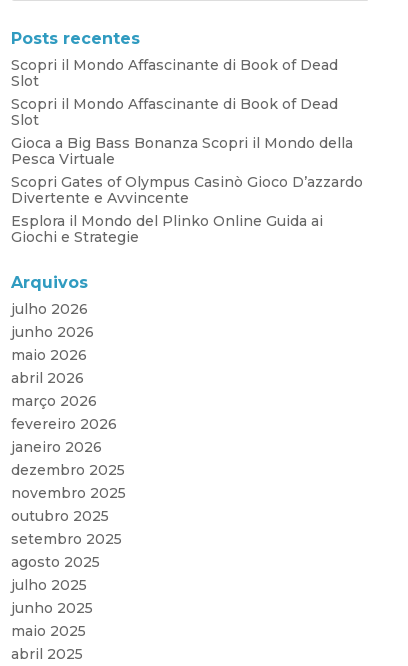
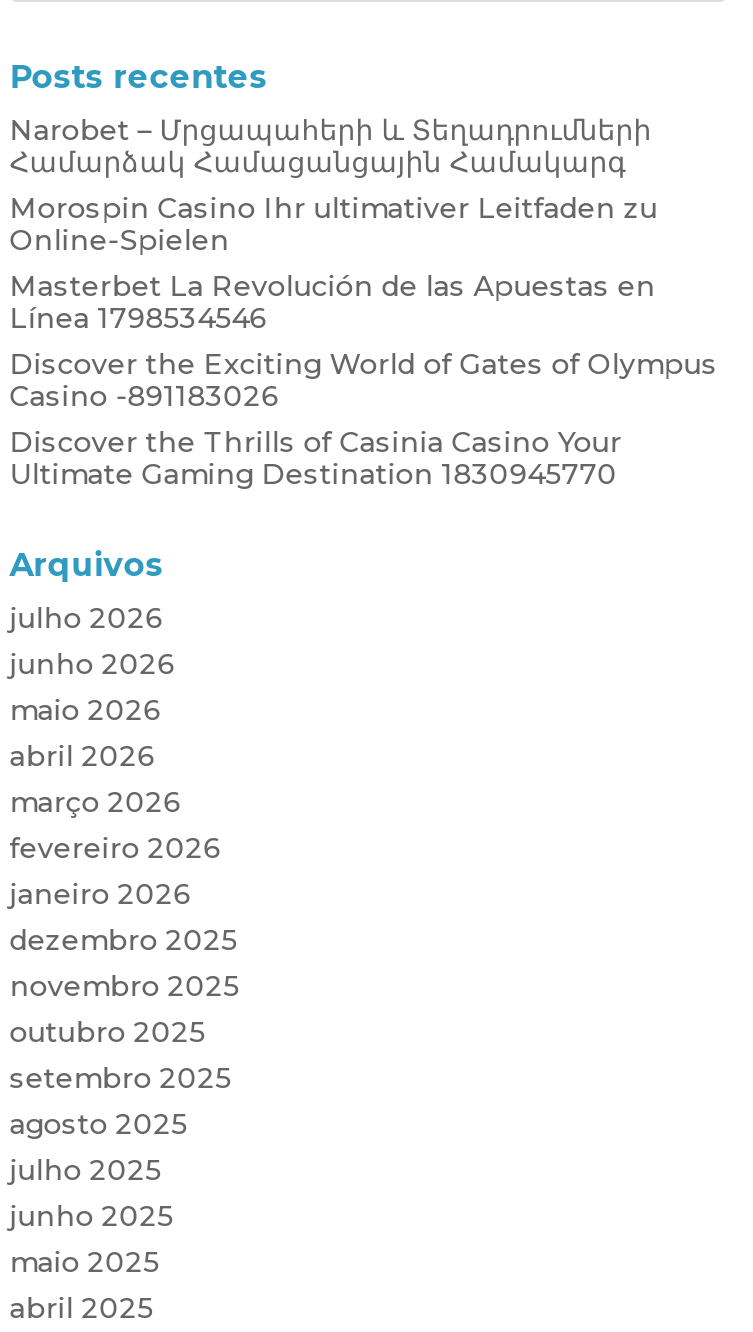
[11,56,363,246] Scopri il Mondo Affascinante di Book of Dead | Slot | Scopri il Mondo Affascinante di Book of Dead | Slot | Gioca a Big Bass Bonanza Scopri il Mondo della | Pesca Virtuale | Scopri Gates of Olympus Casinò Gioco D’azzardo | Divertente e Avvincente | Esplora il Mondo del Plinko Online Guida ai | Giochi e Strategie -> [10,112,718,492] Narobet – Մրցապահերի և Տեղադրումների | Համարձակ Համացանցային Համակարգ | Morospin Casino Ihr ultimativer Leitfaden zu | Online-Spielen | Masterbet La Revolución de las Apuestas en | Línea 1798534546 | Discover the Exciting World of Gates of Olympus | Casino -891183026 | Discover the Thrills of Casinia Casino Your | Ultimate Gaming Destination 1830945770

